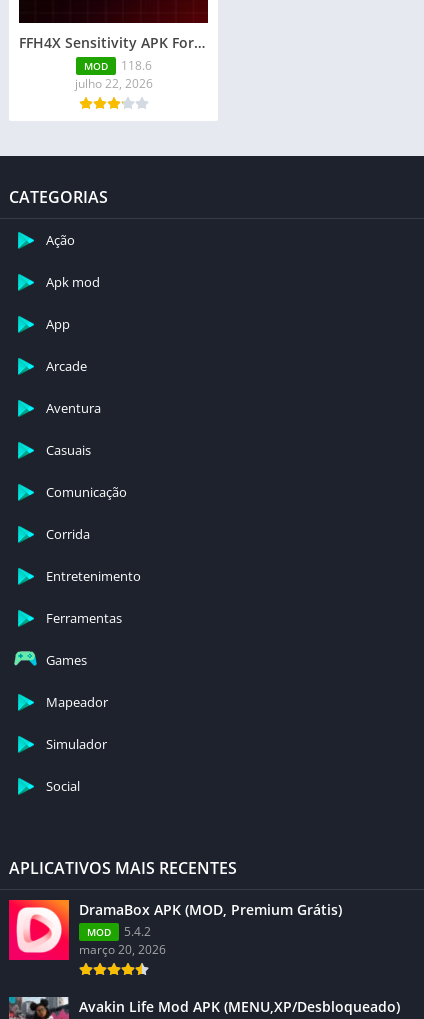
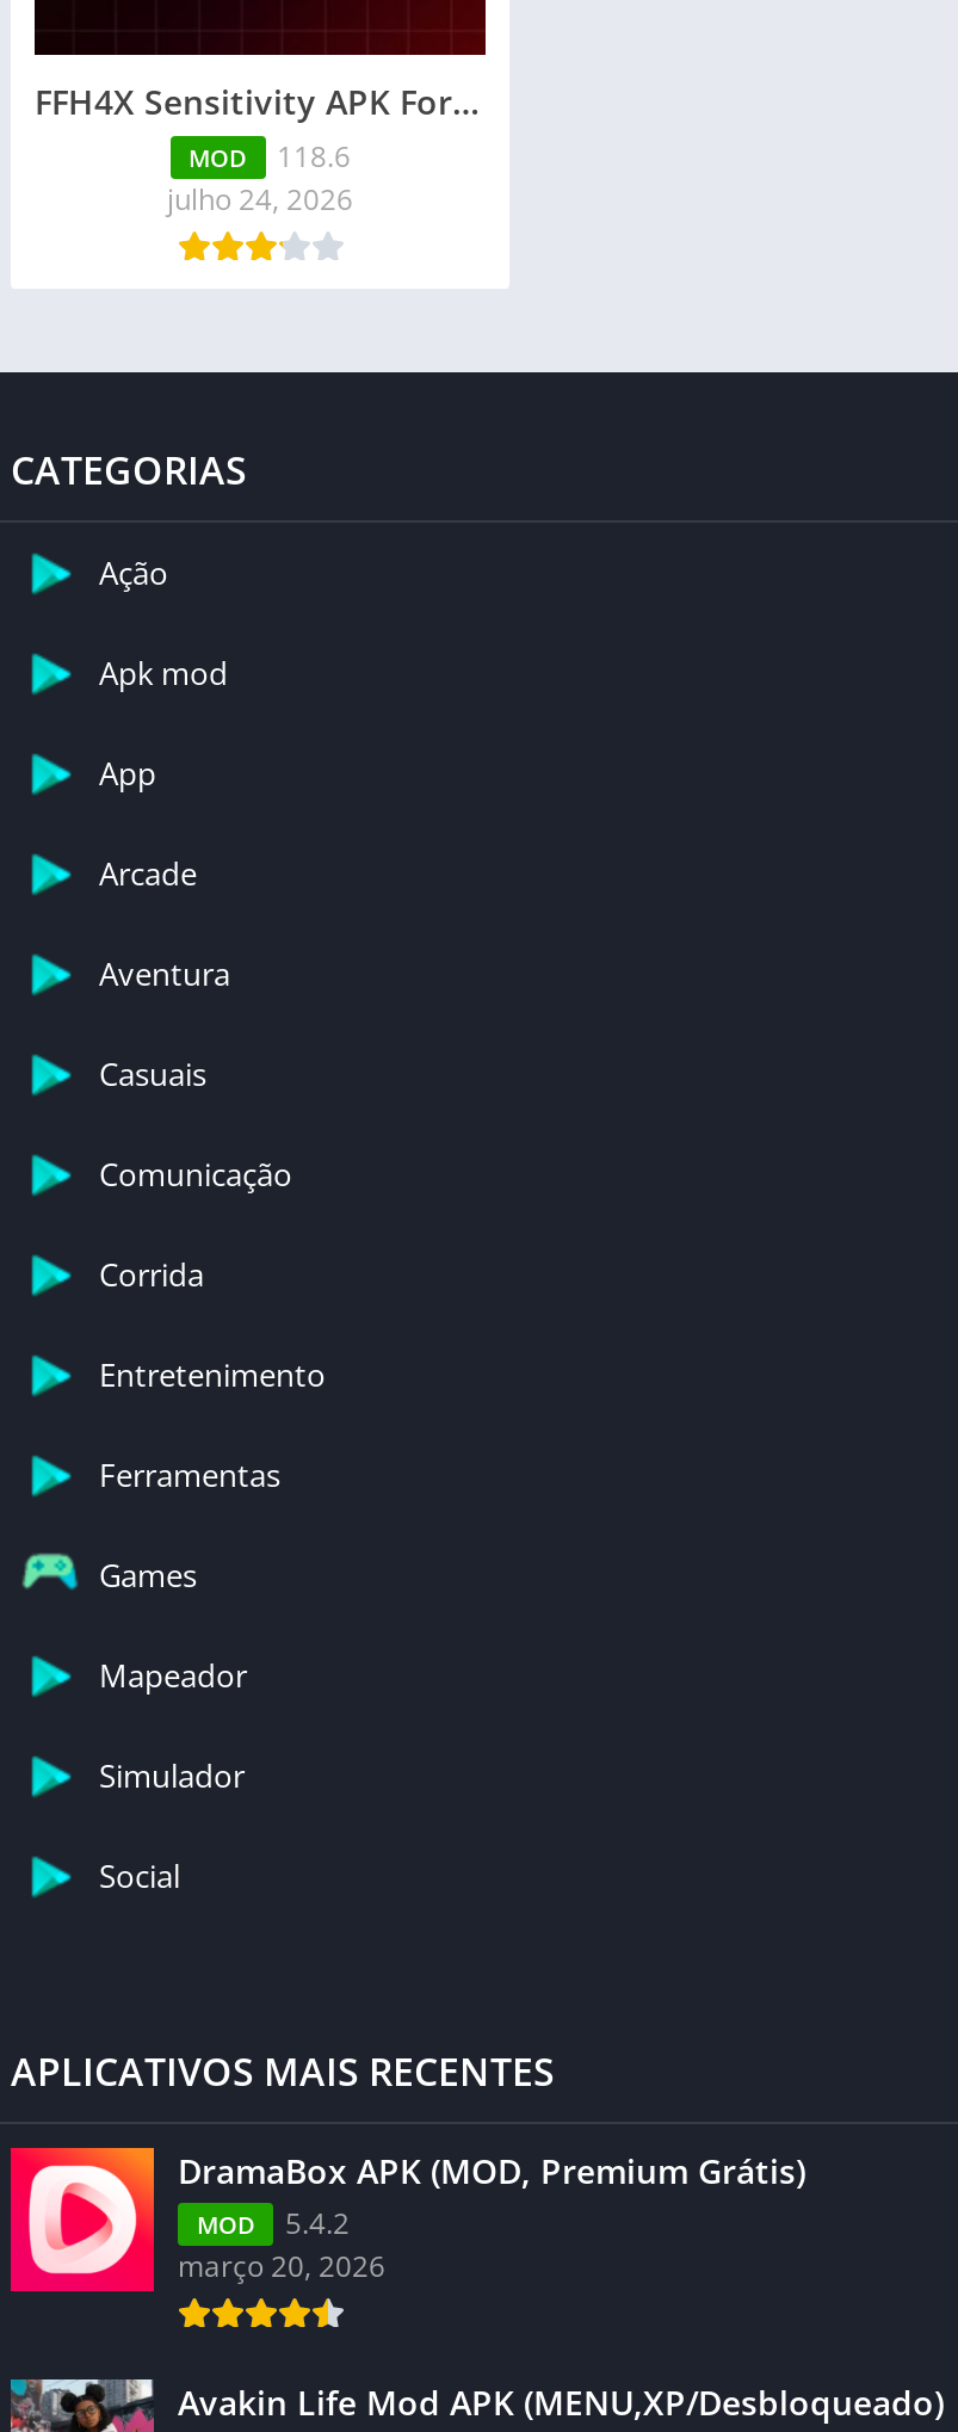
[74,75,152,92] julho 22, 2026 -> [167,179,353,220] julho 24, 2026

